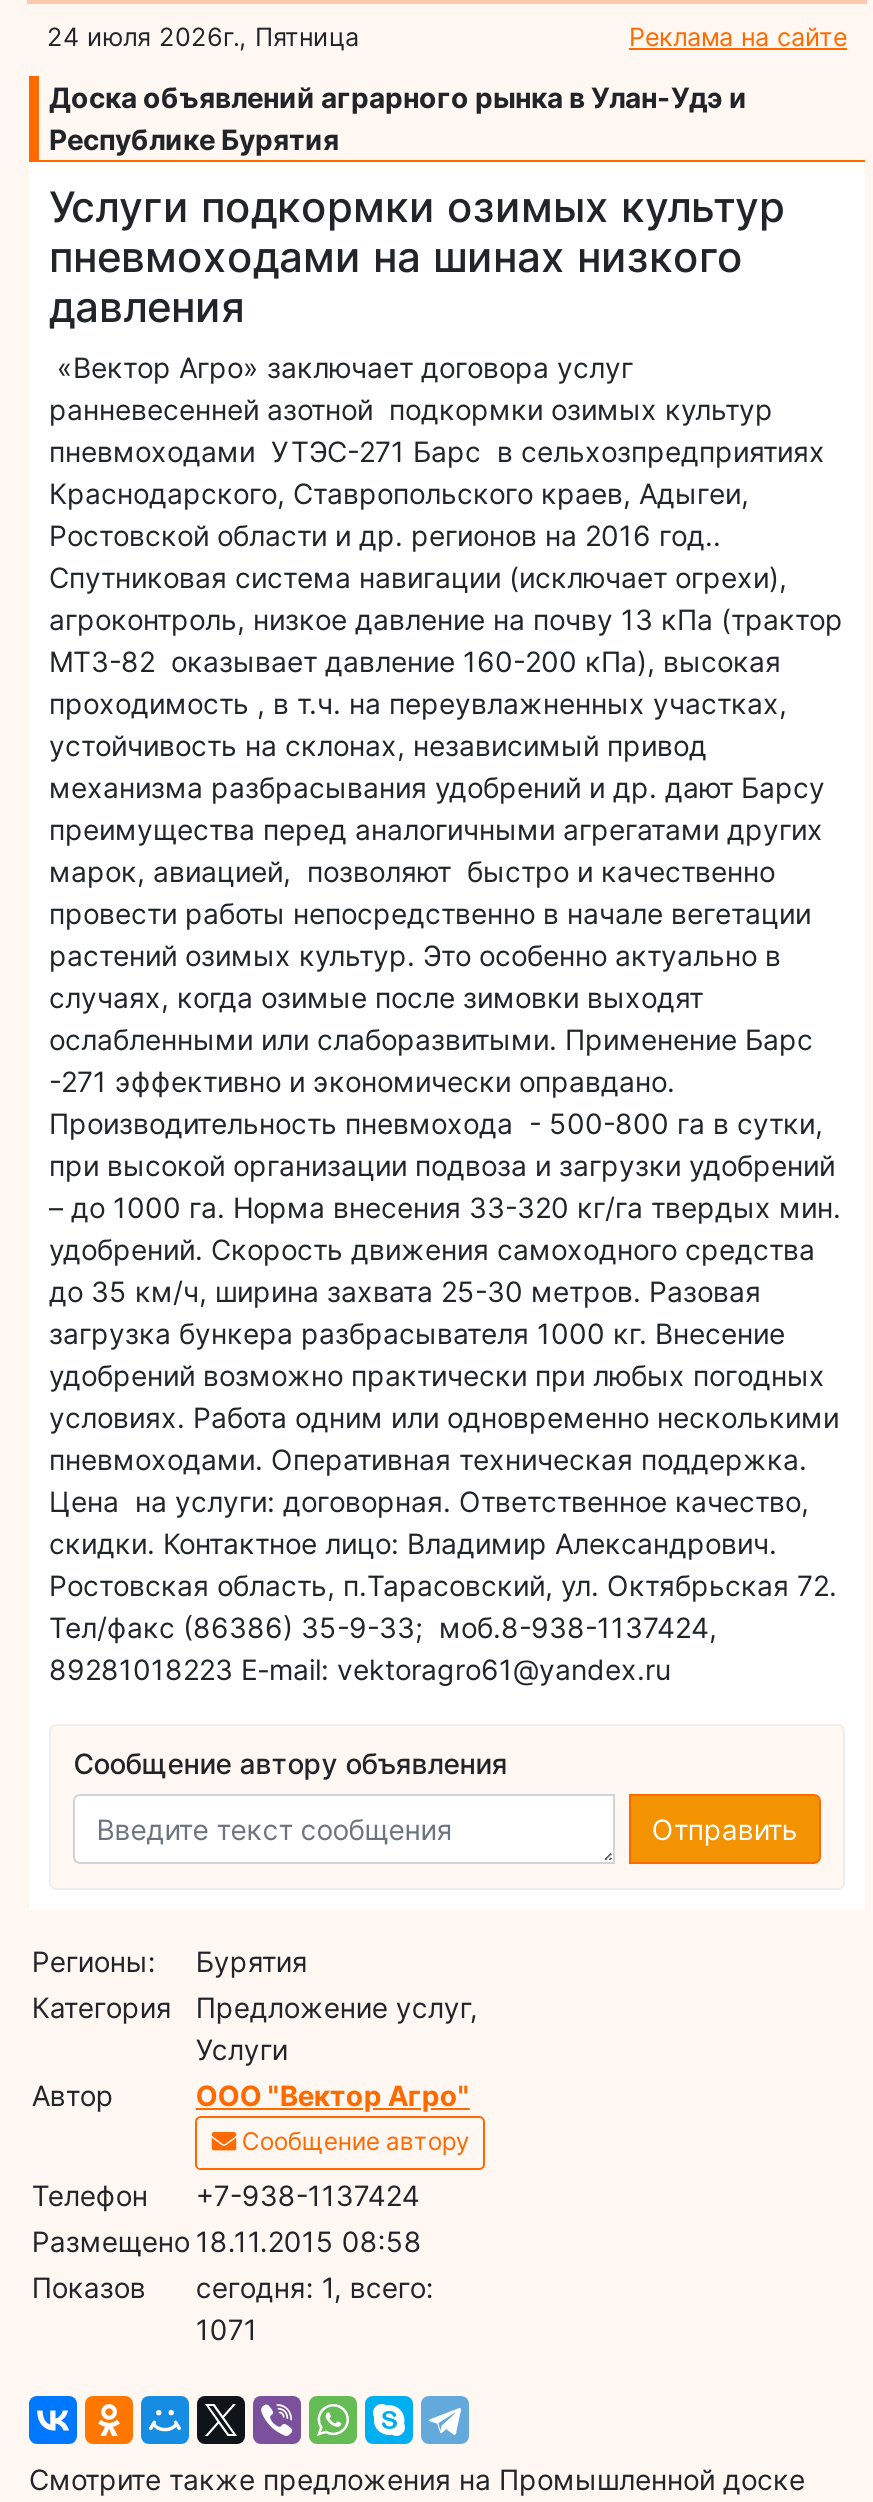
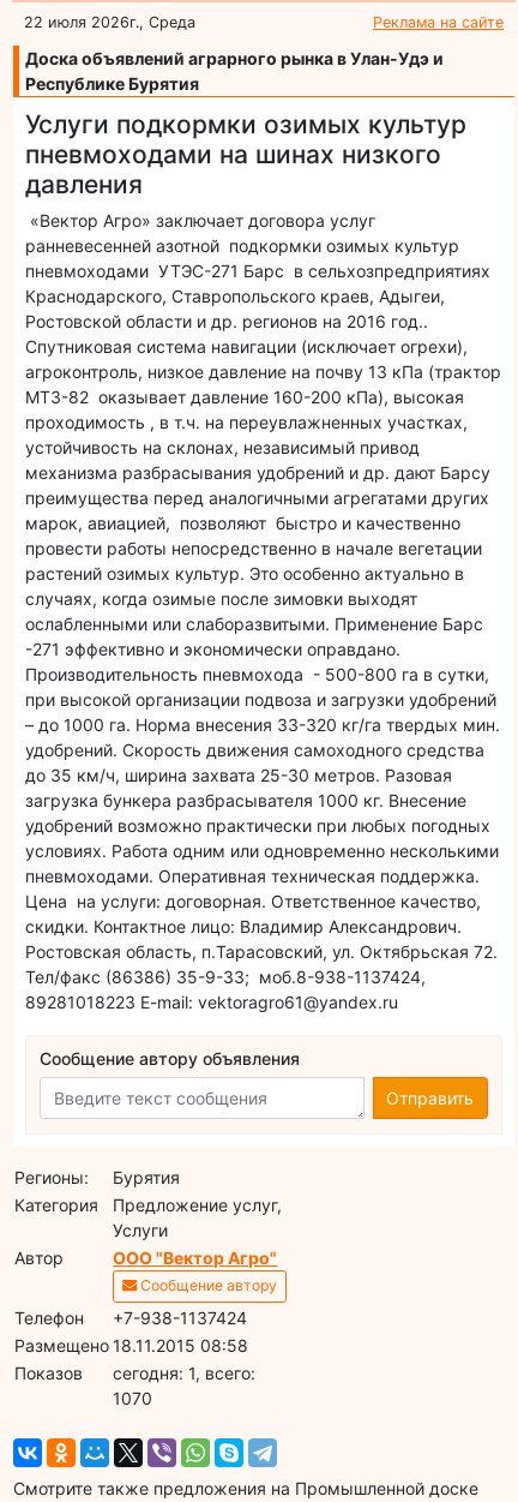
[47,21,359,51] 24 июля 2026г., Пятница -> [24,13,195,31] 22 июля 2026г., Среда
[196,2311,258,2345] 1071 -> [113,1387,153,1408] 1070

